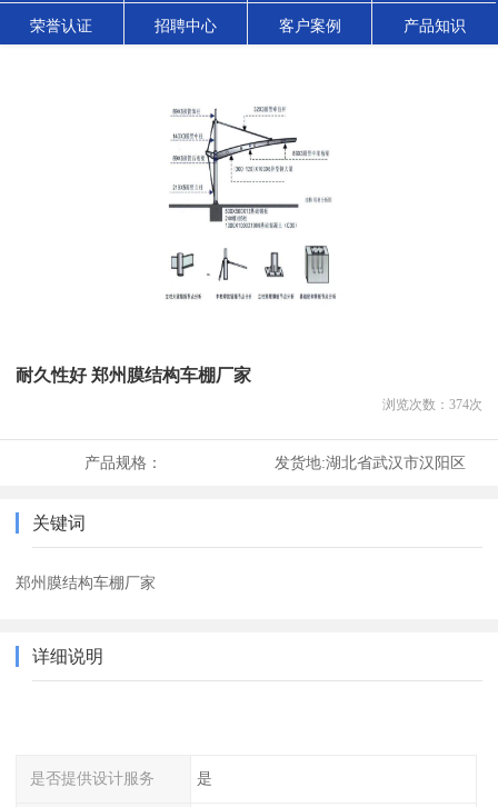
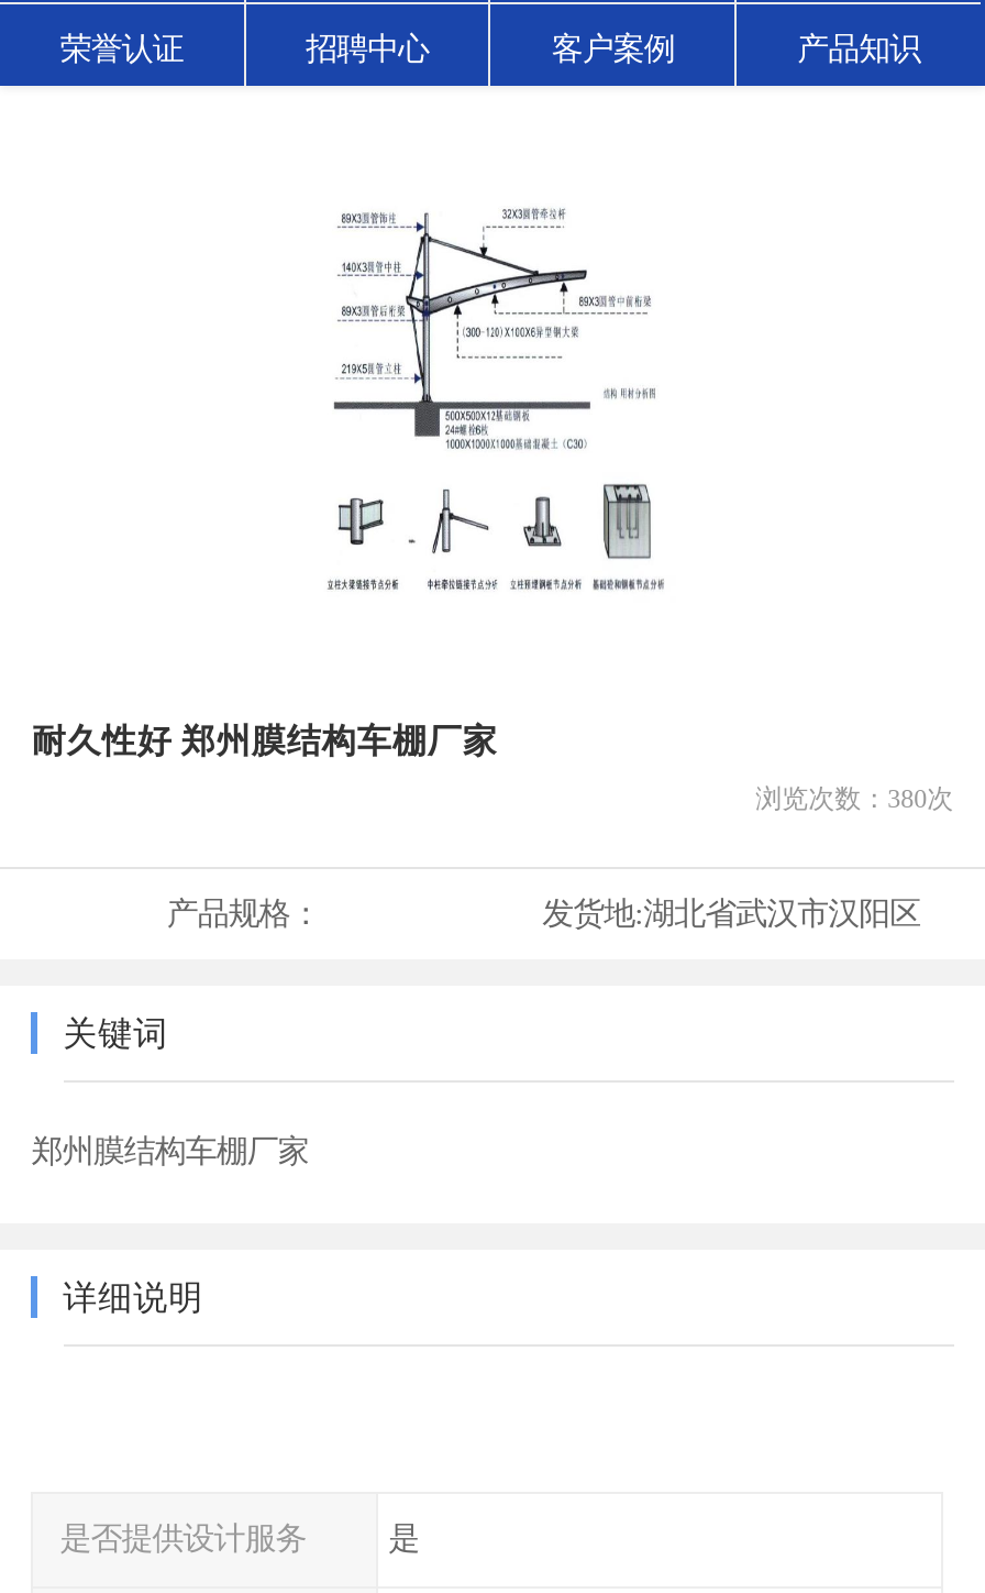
[382,397,482,413] 浏览次数：374次 -> [756,784,954,814] 浏览次数：380次

